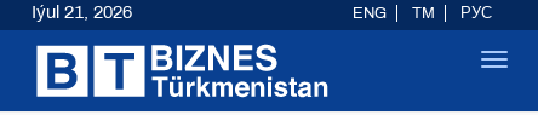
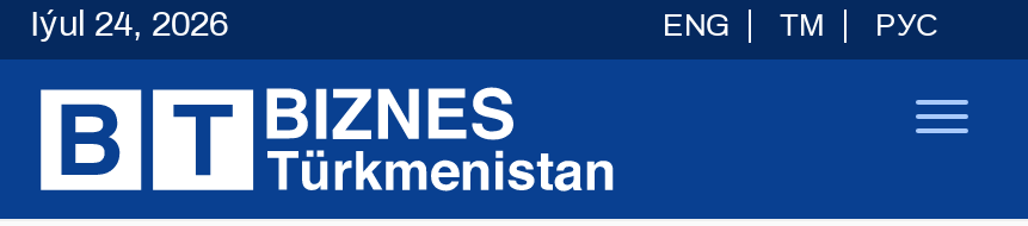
[32,2,132,22] Iýul 21, 2026 -> [30,5,228,43] Iýul 24, 2026

